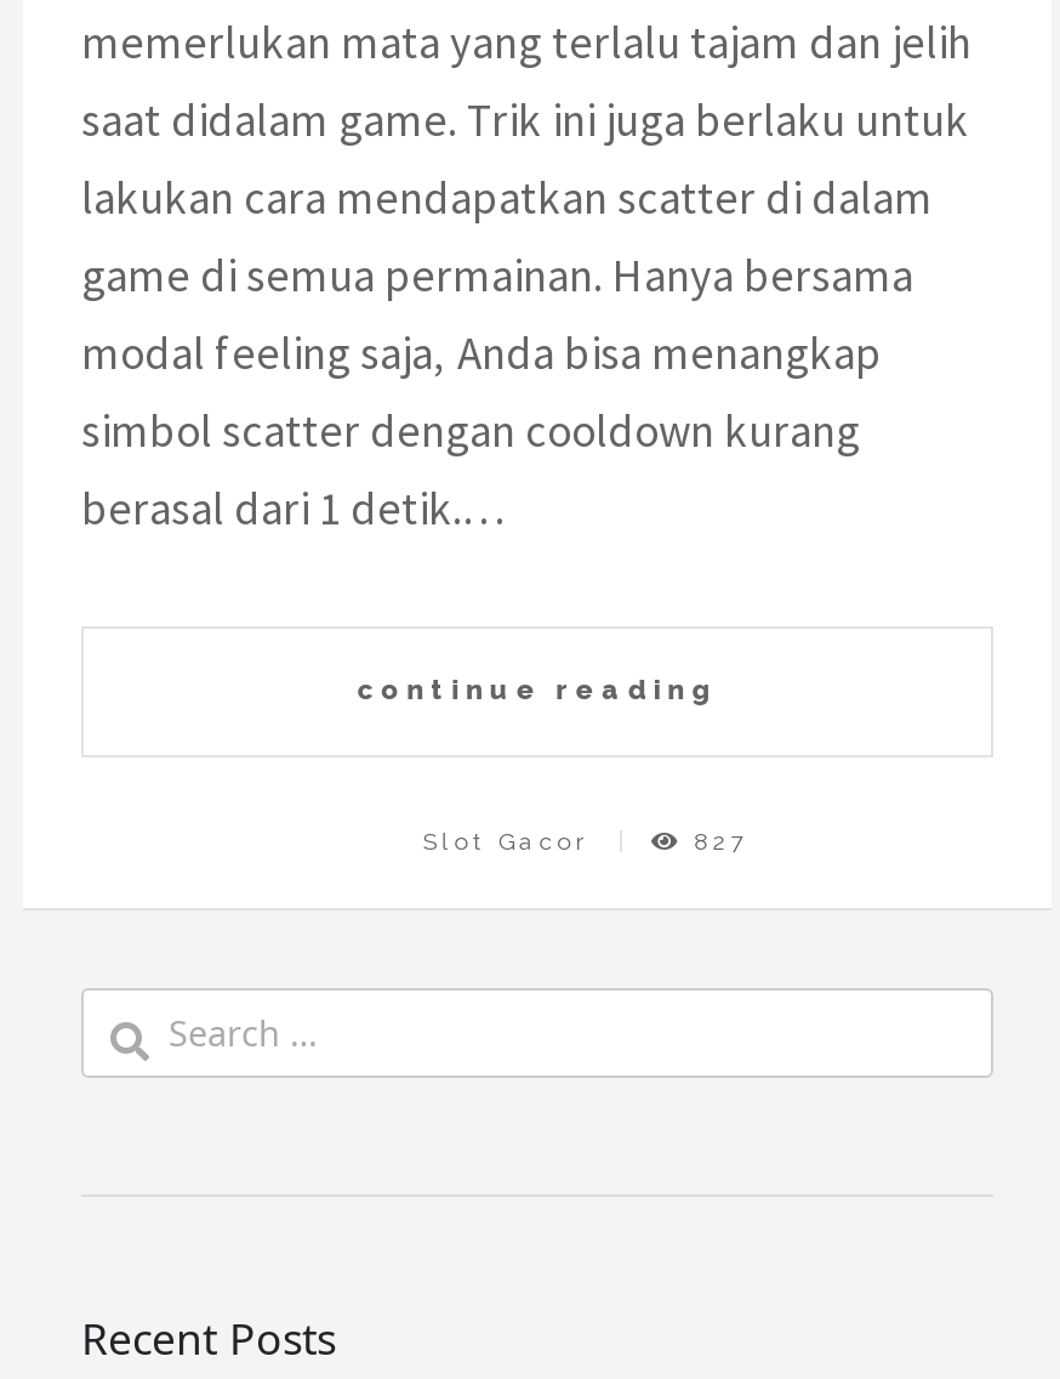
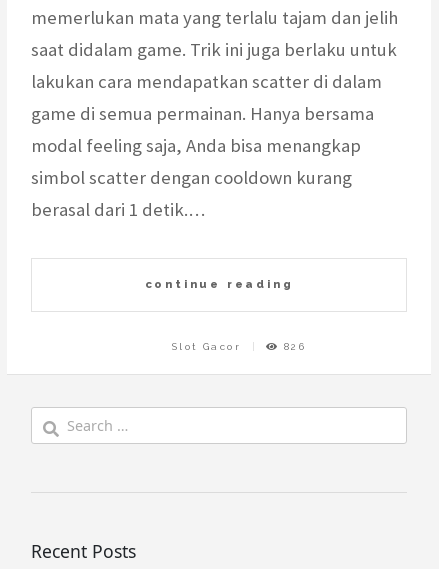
[684,828,748,855] 827 -> [279,341,306,352] 826

